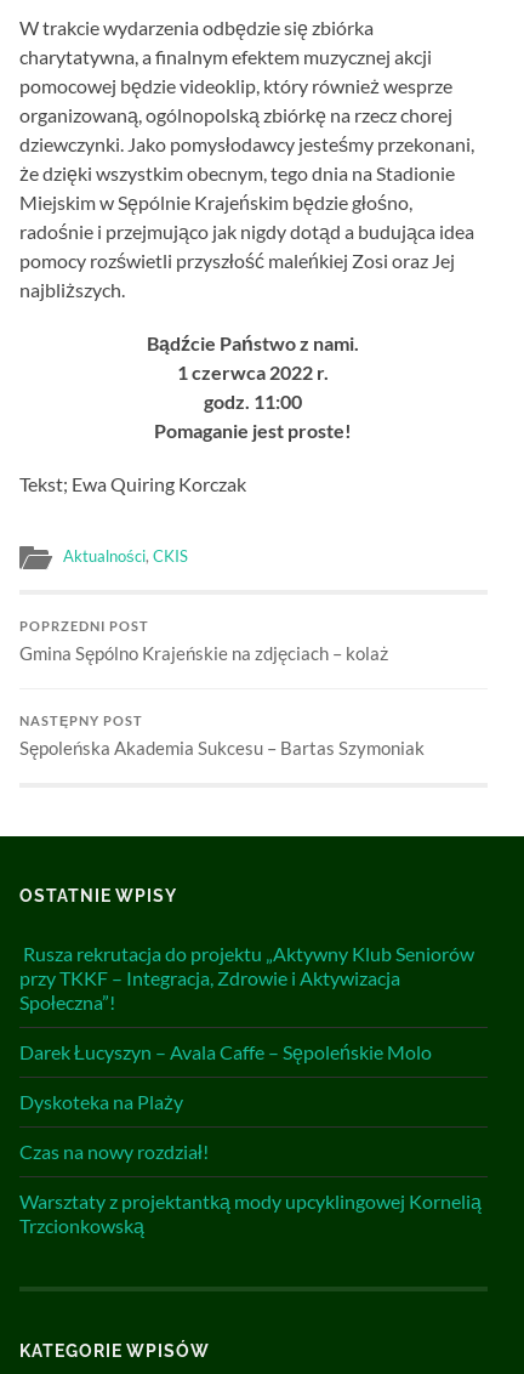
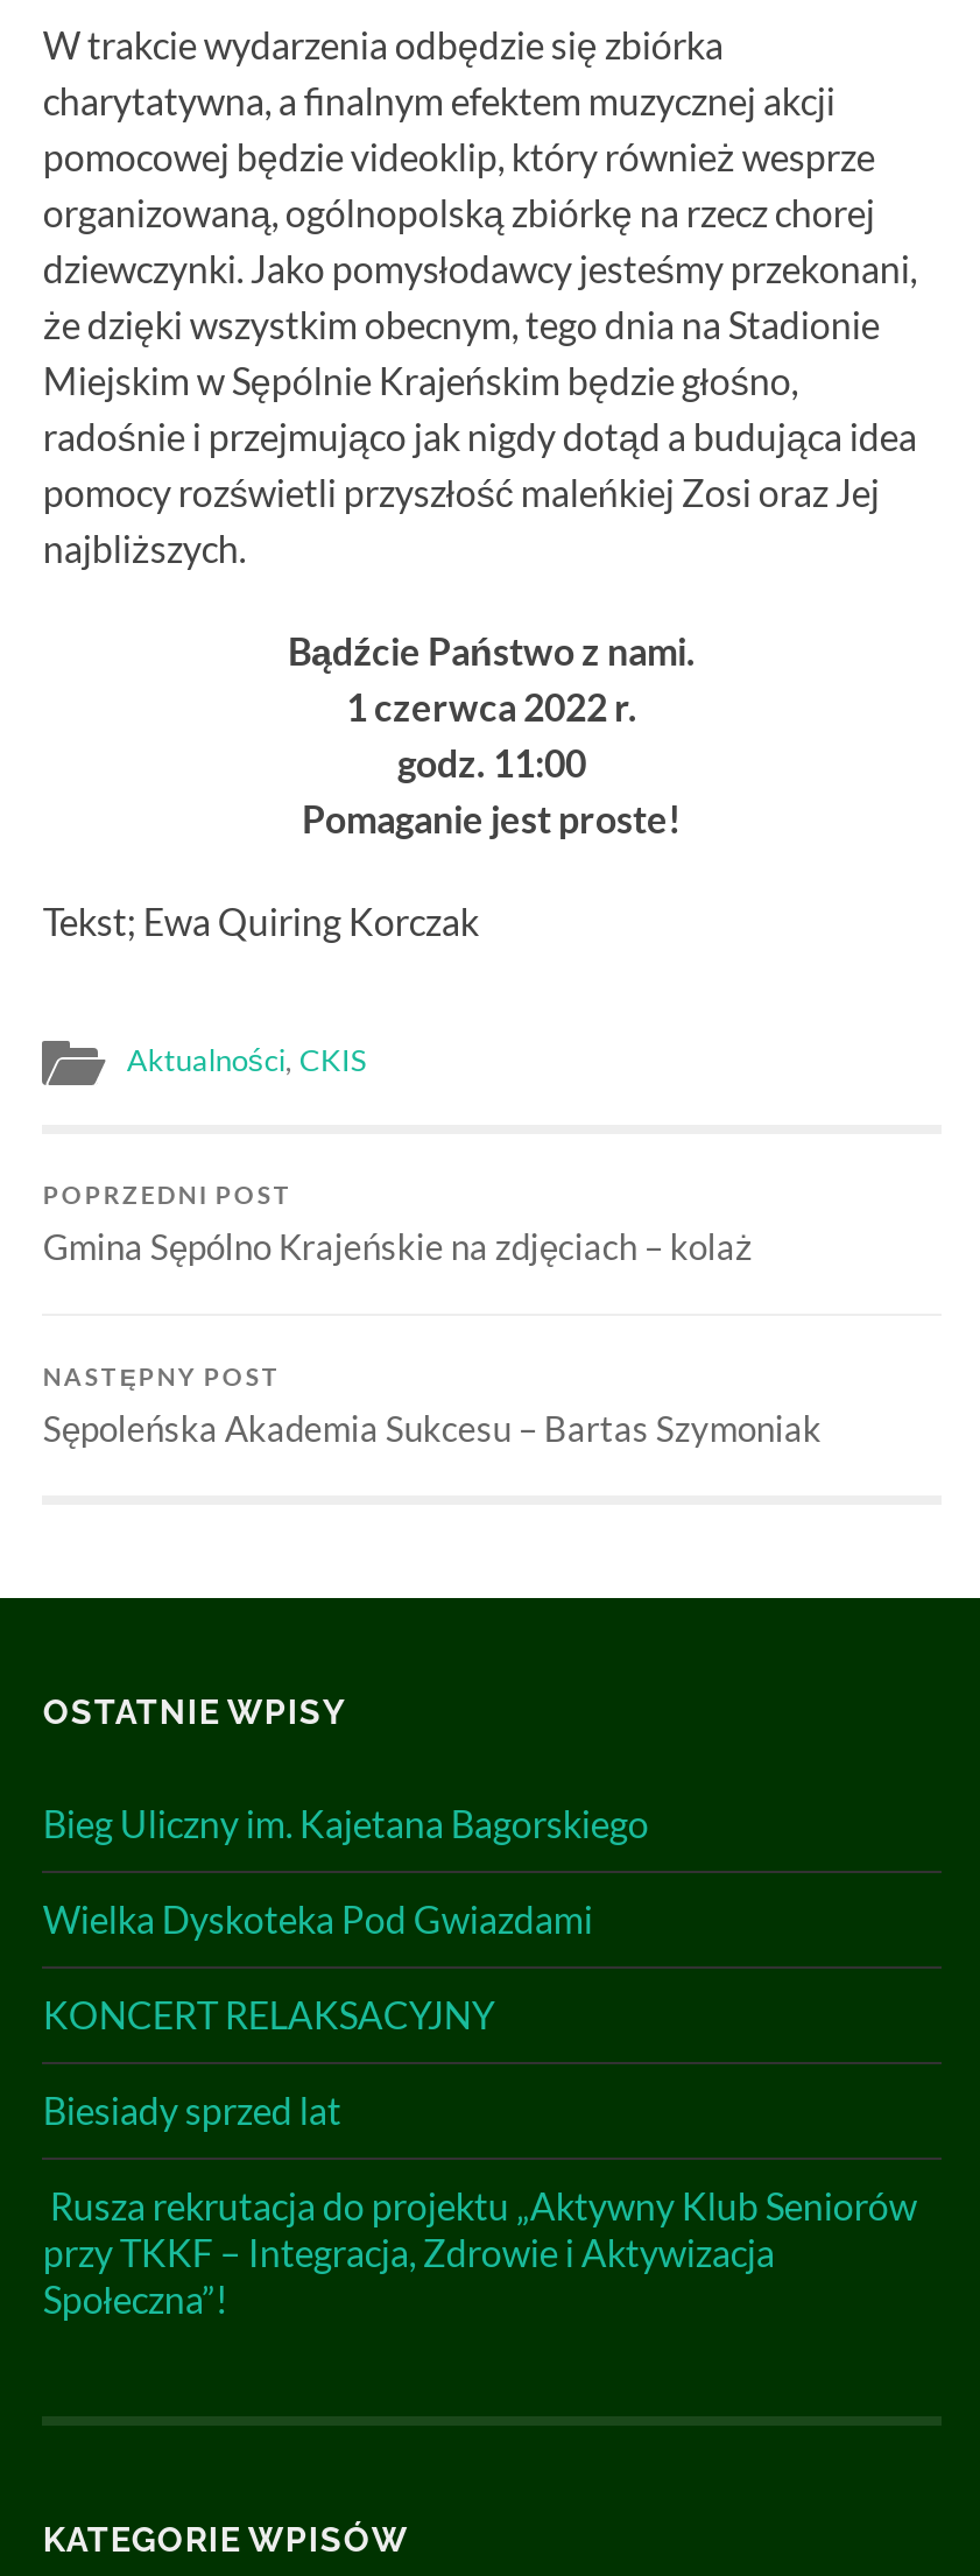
none -> [43,1800,649,2131] Bieg Uliczny im. Kajetana Bagorskiego | Wielka Dyskoteka Pod Gwiazdami | KONCERT RELAKSACYJNY | Biesiady sprzed lat
moved [20,942,475,1013] -> [43,2183,917,2320]: Rusza rekrutacja do projektu „Aktywny Klub Seniorów | przy TKKF – Integracja, Zdrowie i Aktywizacja | Społeczna”!
[20,1040,482,1237] Darek Łucyszyn – Avala Caffe – Sępoleńskie Molo | Dyskoteka na Plaży | Czas na nowy rozdział! | Warsztaty z projektantką mody upcyklingowej Kornelią | Trzcionkowską -> none

